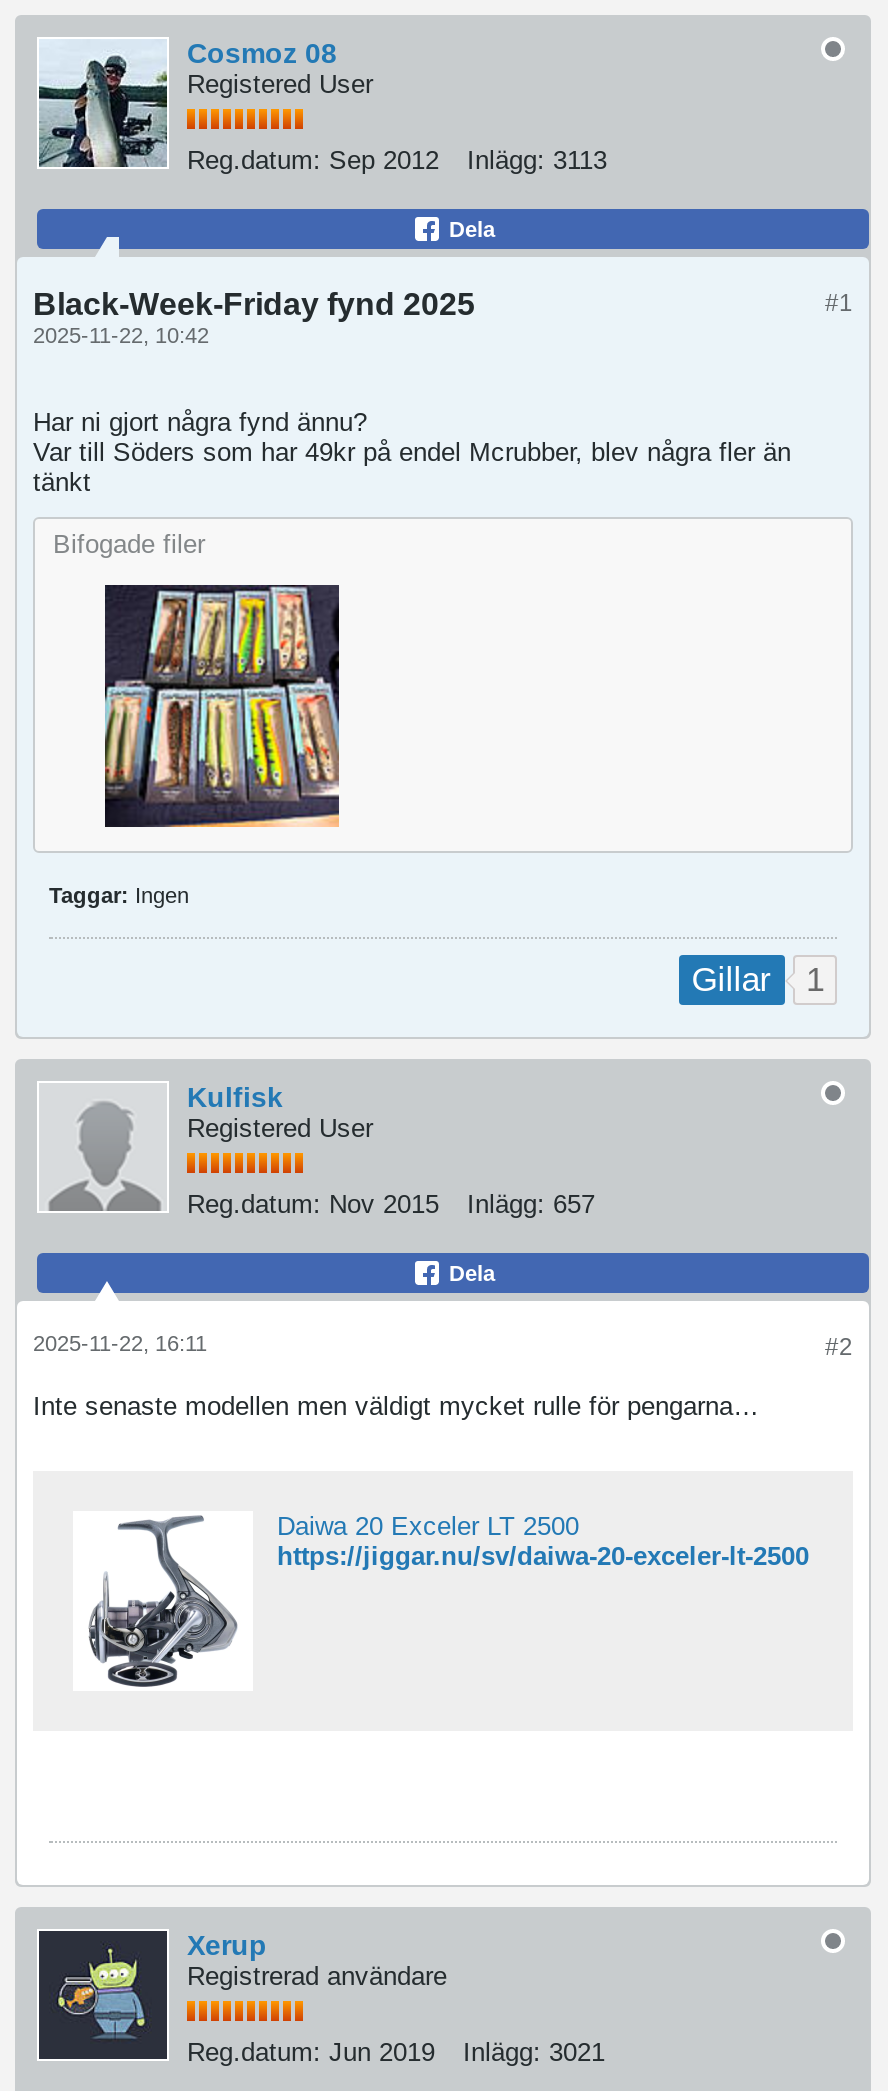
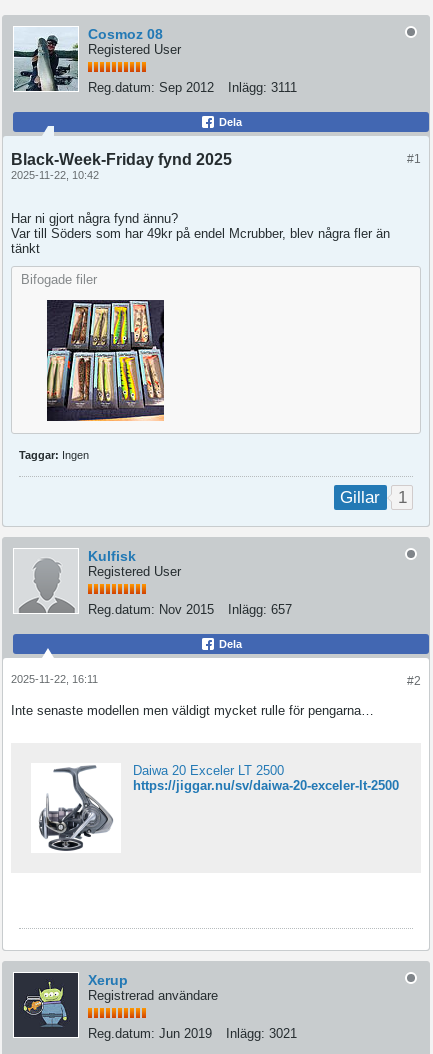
[187,145,607,175] Reg.datum: Sep 2012 Inlägg: 3113 -> [88,80,297,95] Reg.datum: Sep 2012 Inlägg: 3111

